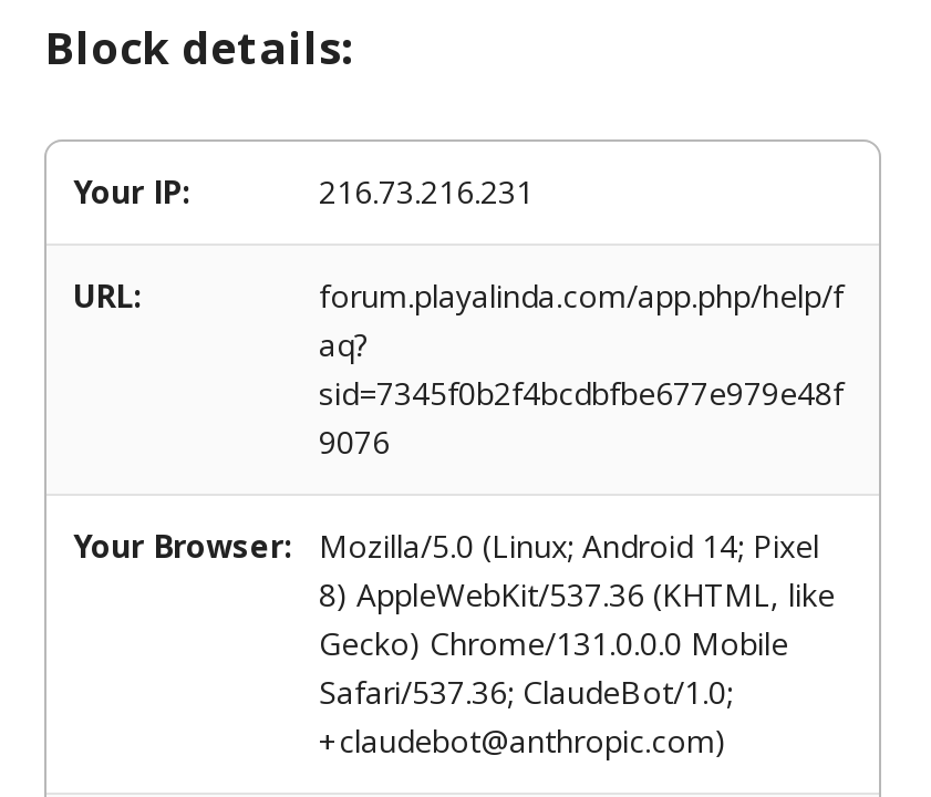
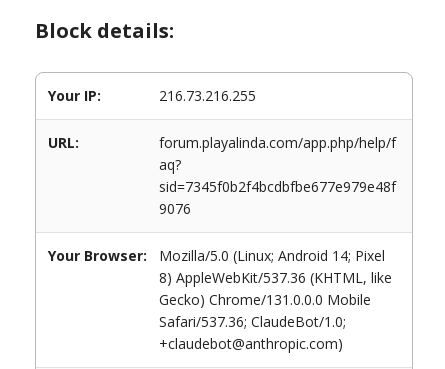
[319,170,534,213] 216.73.216.231 -> [159,86,256,105] 216.73.216.255

